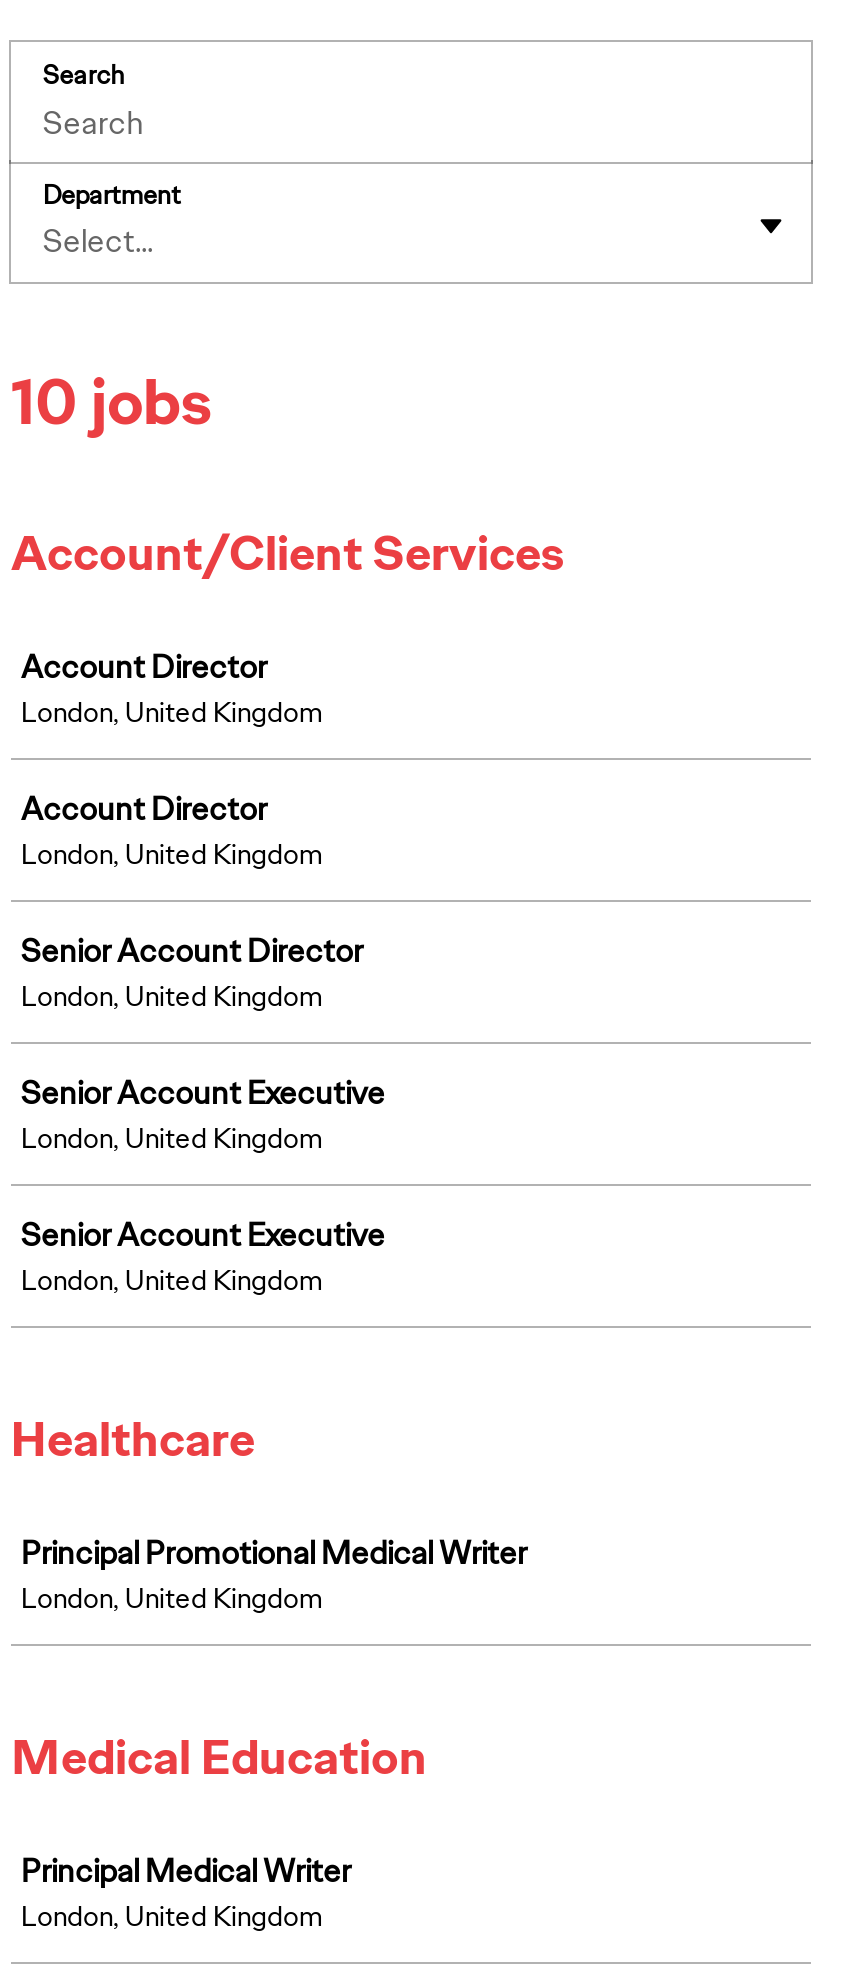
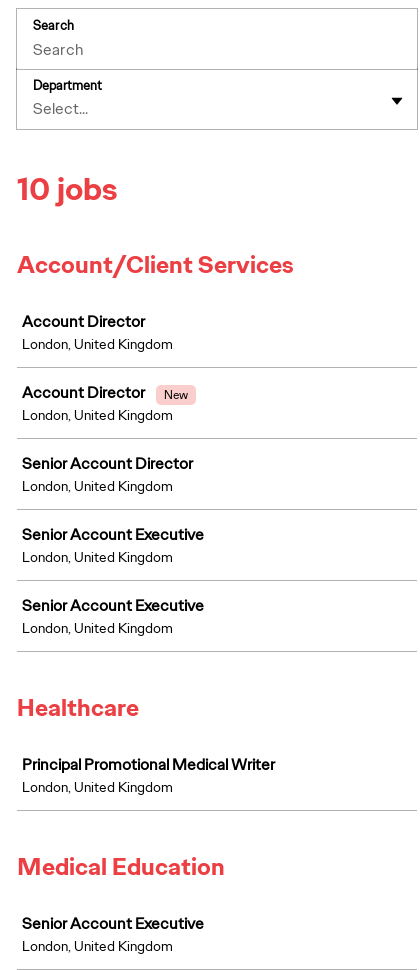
none -> [164,387,188,403] New
[21,1850,351,1892] Principal Medical Writer -> [22,913,204,934] Senior Account Executive

